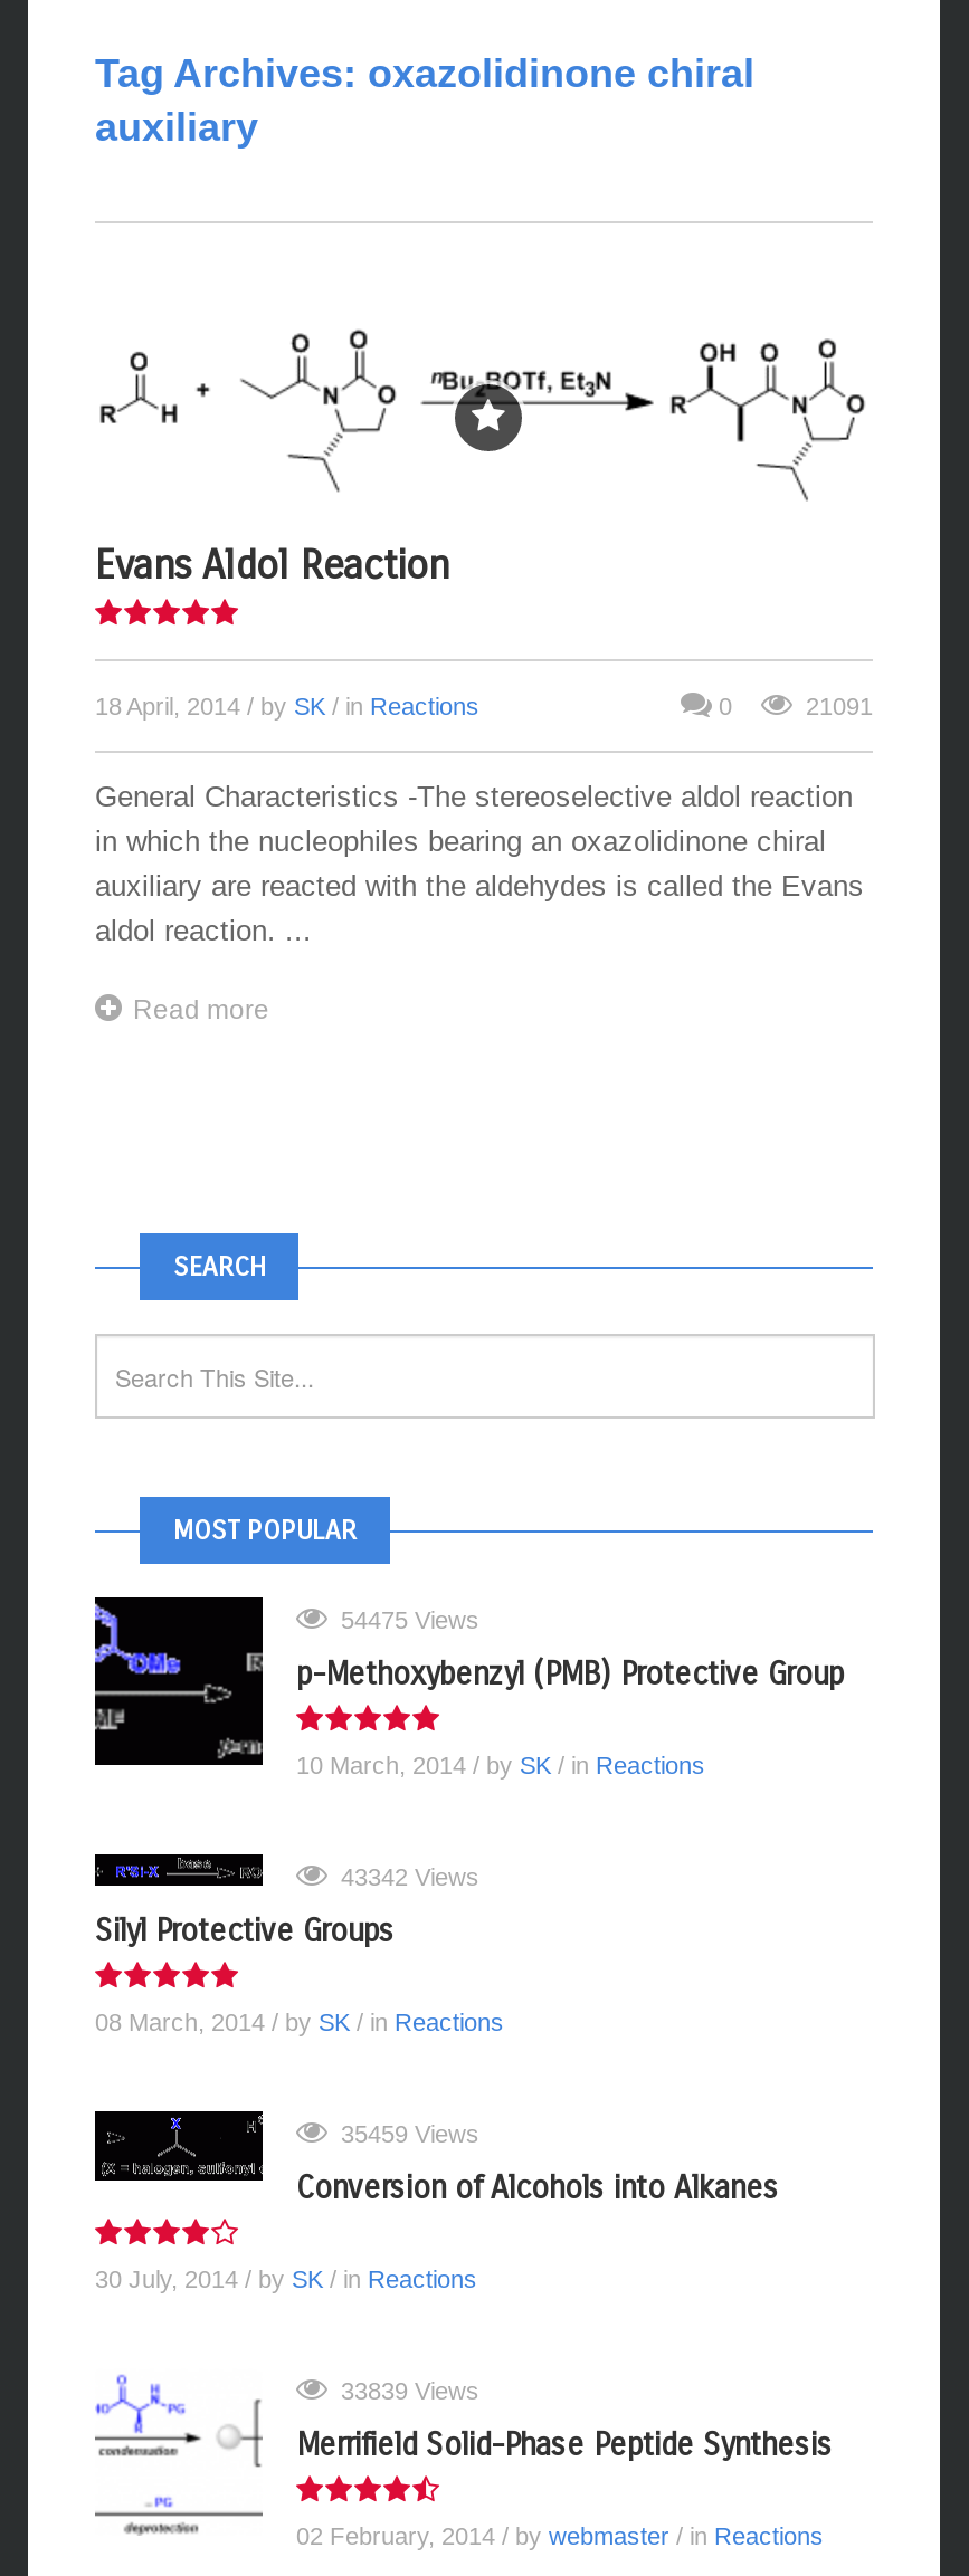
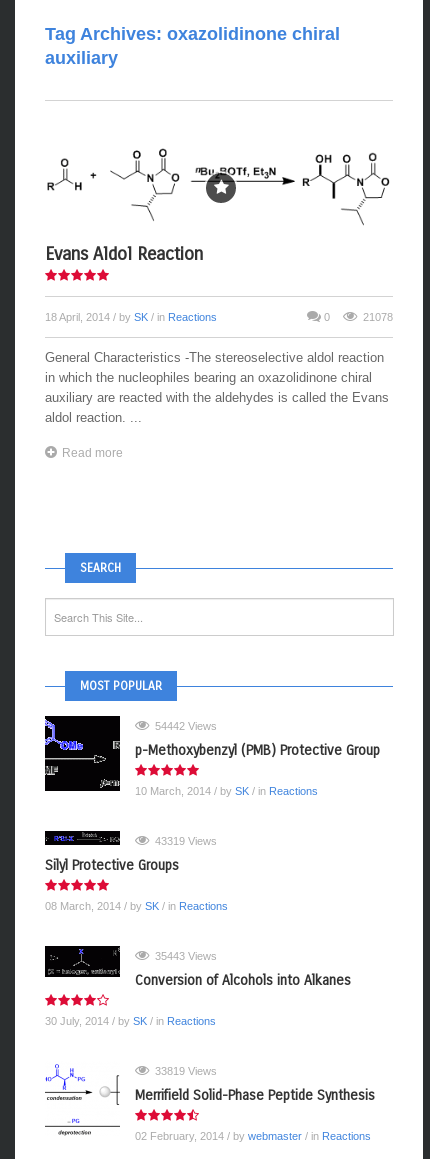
[799,692,873,719] 21091 -> [360,311,393,323] 21078
[334,1606,479,1633] 54475 Views -> [152,720,217,732] 54442 Views
[334,1863,479,1890] 43342 Views -> [152,835,217,847] 43319 Views
[334,2120,479,2147] 35459 Views -> [152,950,217,962] 35443 Views
[334,2377,479,2404] 33839 Views -> [152,1065,217,1077] 33819 Views

